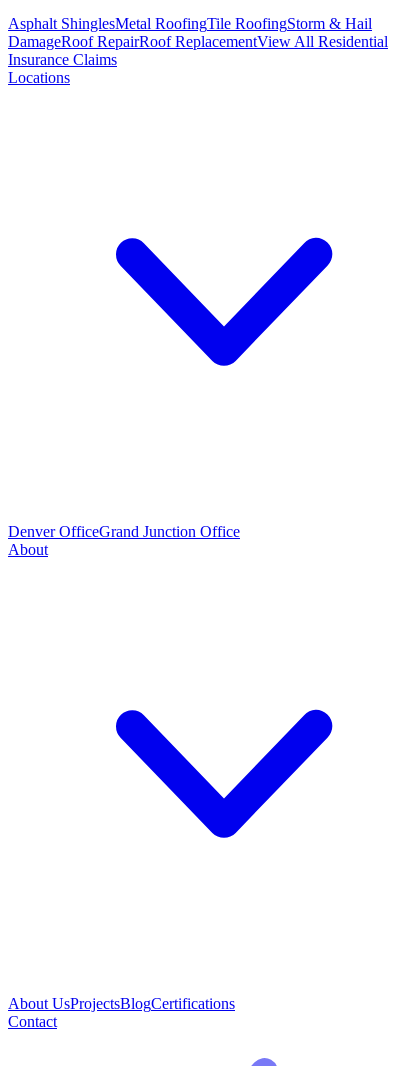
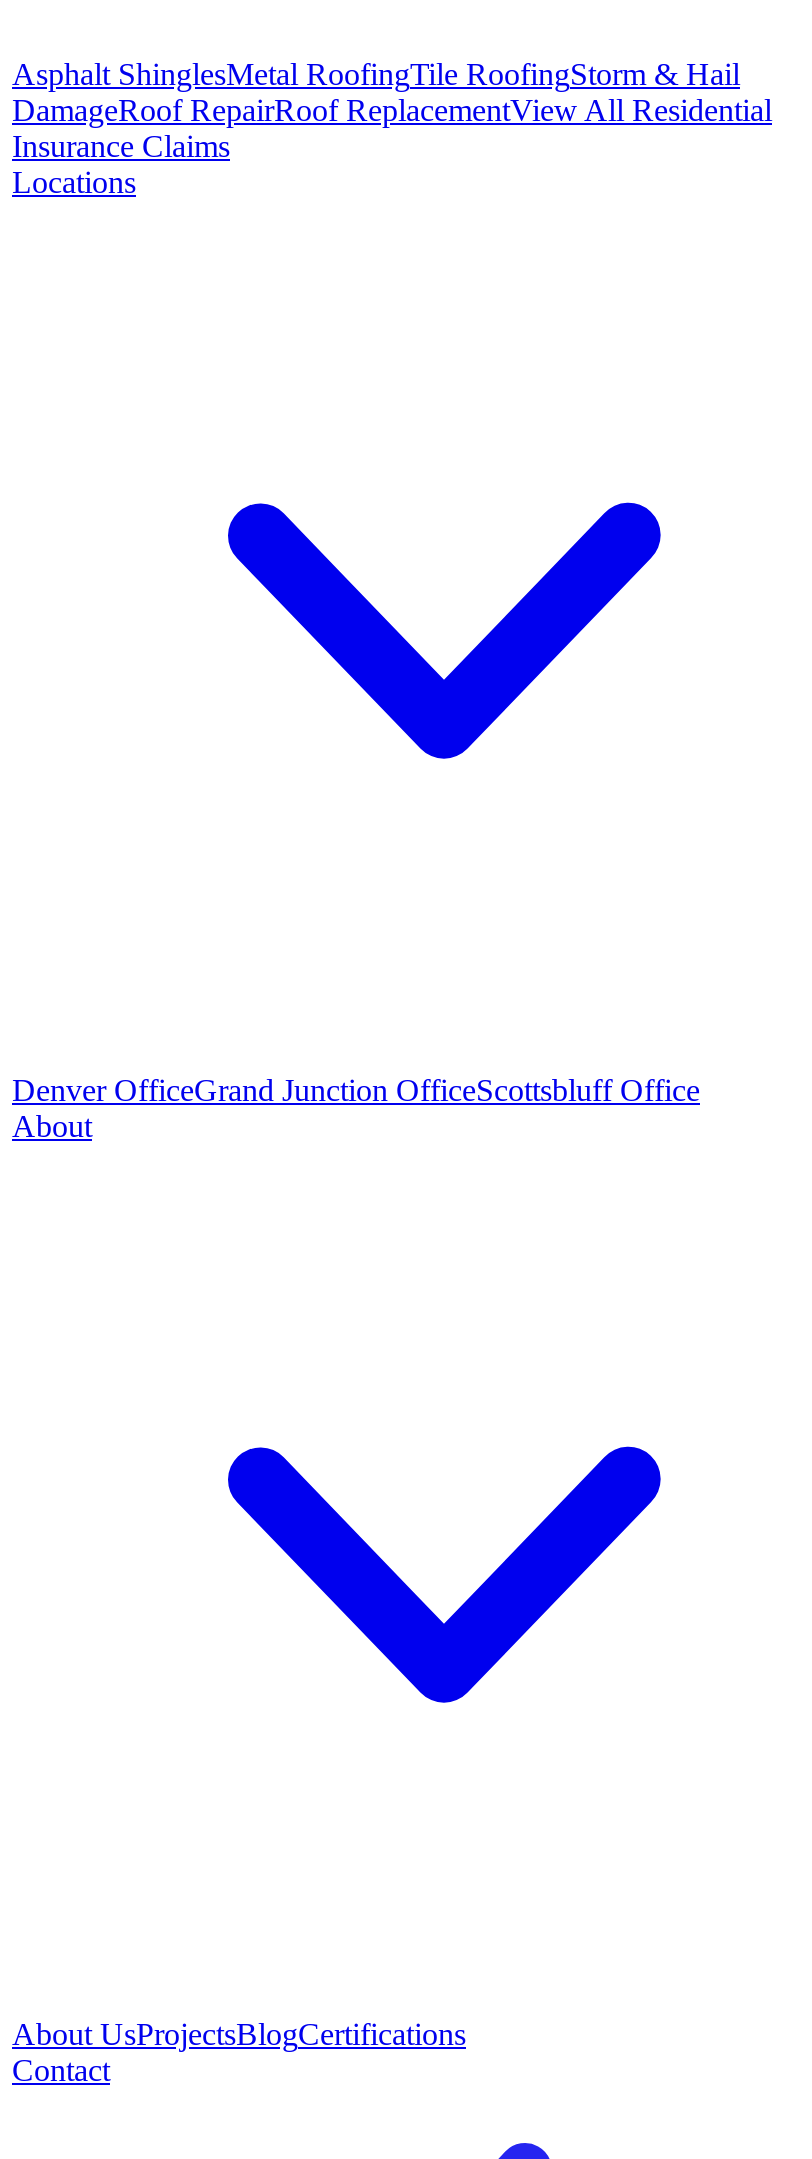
[8,523,240,540] Denver OfficeGrand Junction Office -> [12,1073,700,1107] Denver OfficeGrand Junction OfficeScottsbluff Office

